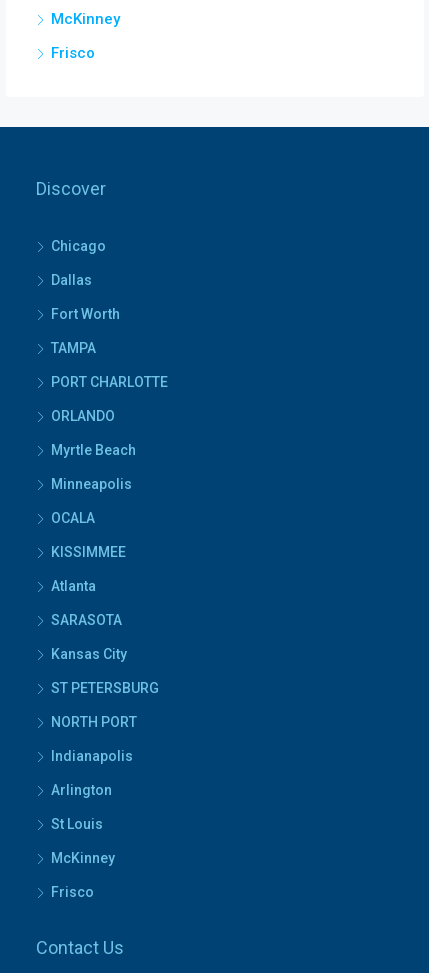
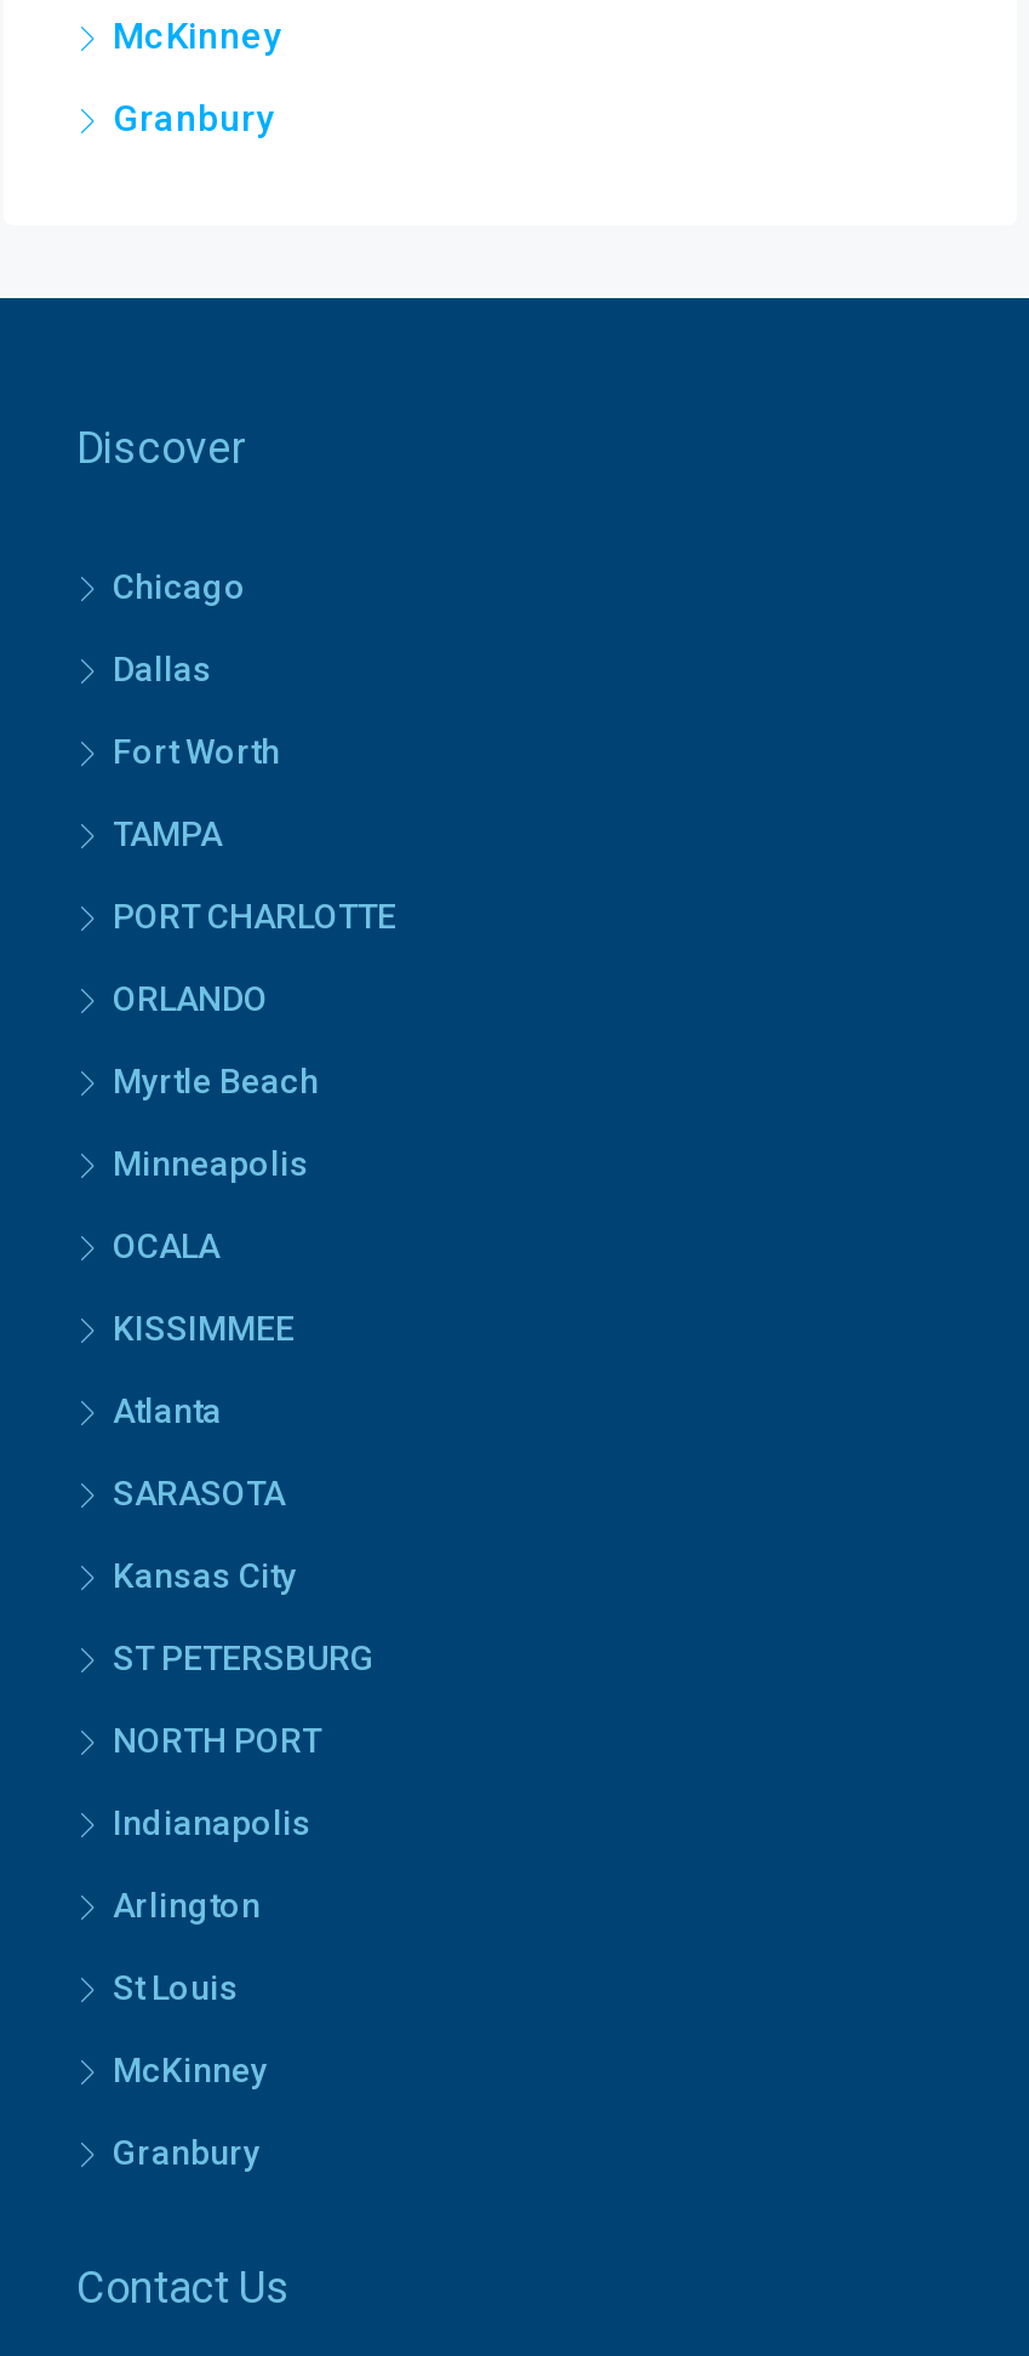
[51,44,95,62] Frisco -> [113,98,273,141] Granbury
[51,884,94,900] Frisco -> [113,2134,261,2173] Granbury

